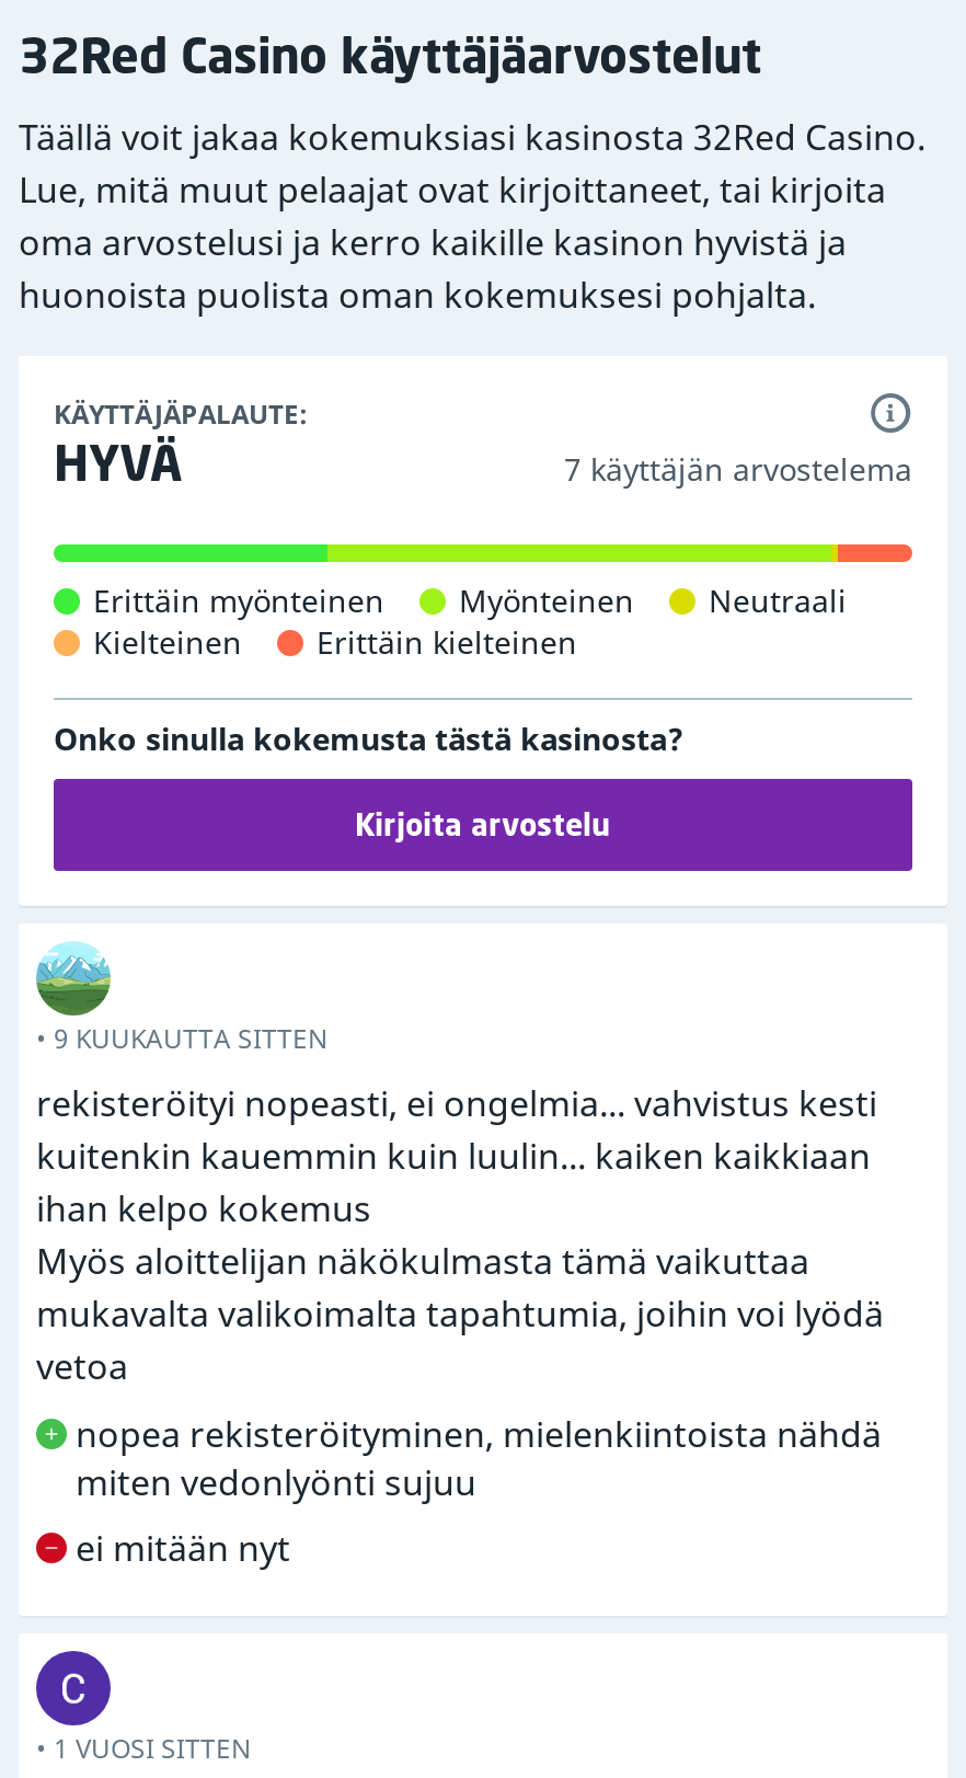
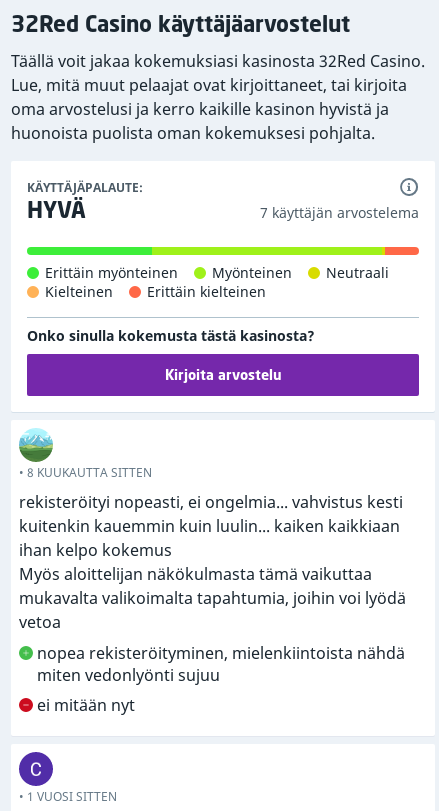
[36,1020,327,1057] • 9 KUUKAUTTA SITTEN -> [19,464,152,481] • 8 KUUKAUTTA SITTEN

